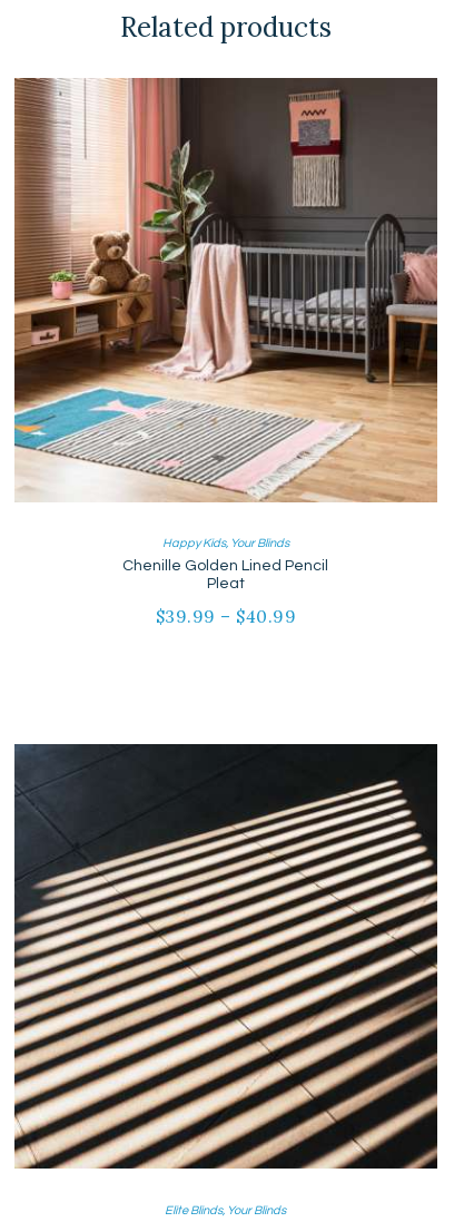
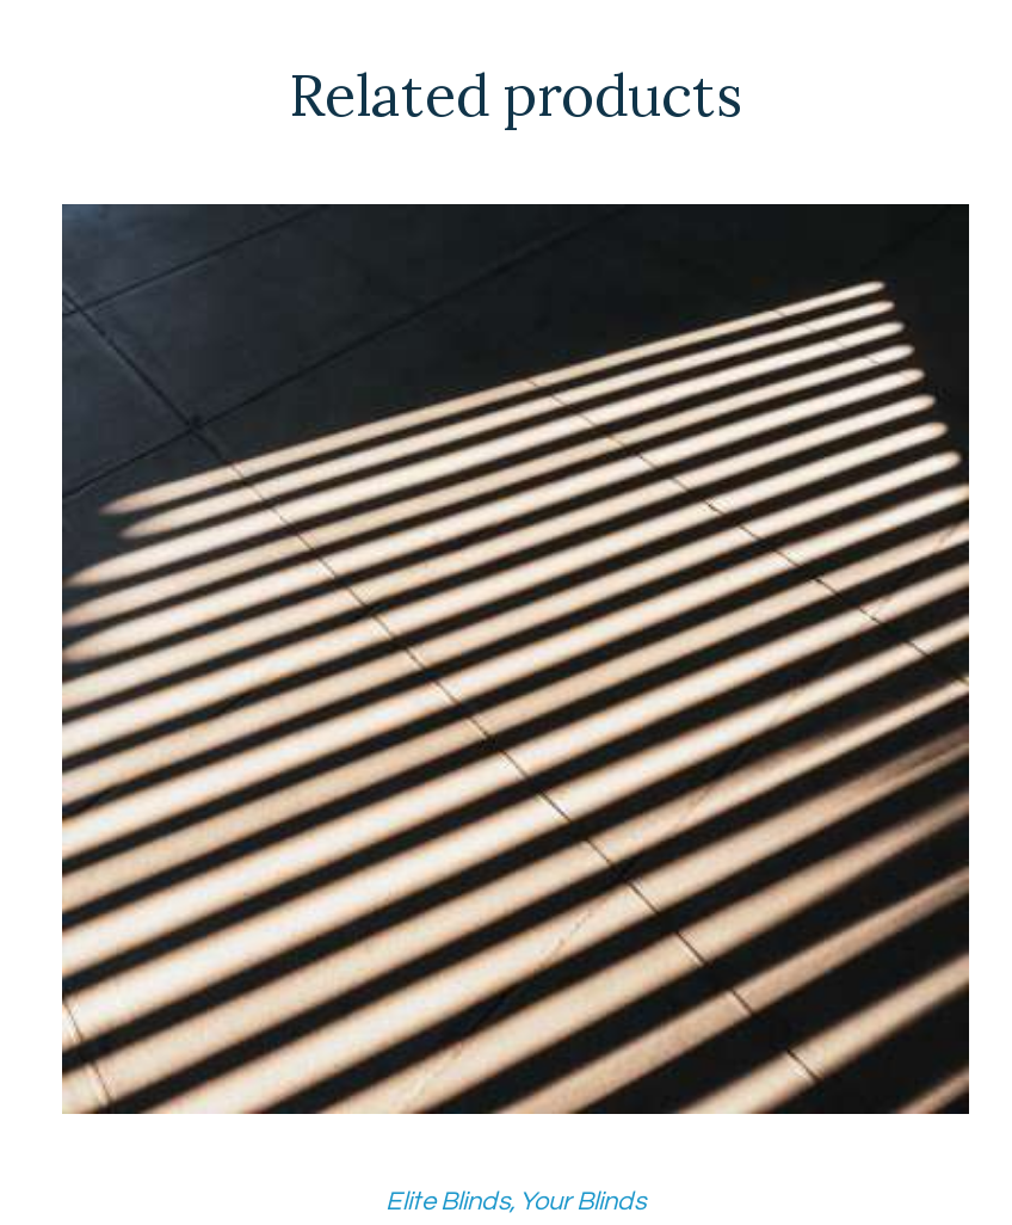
[13,77,438,627] [image] | Happy Kids, Your Blinds | Chenille Golden Lined Pencil | Pleat | $39.99 – $40.99 -> none

